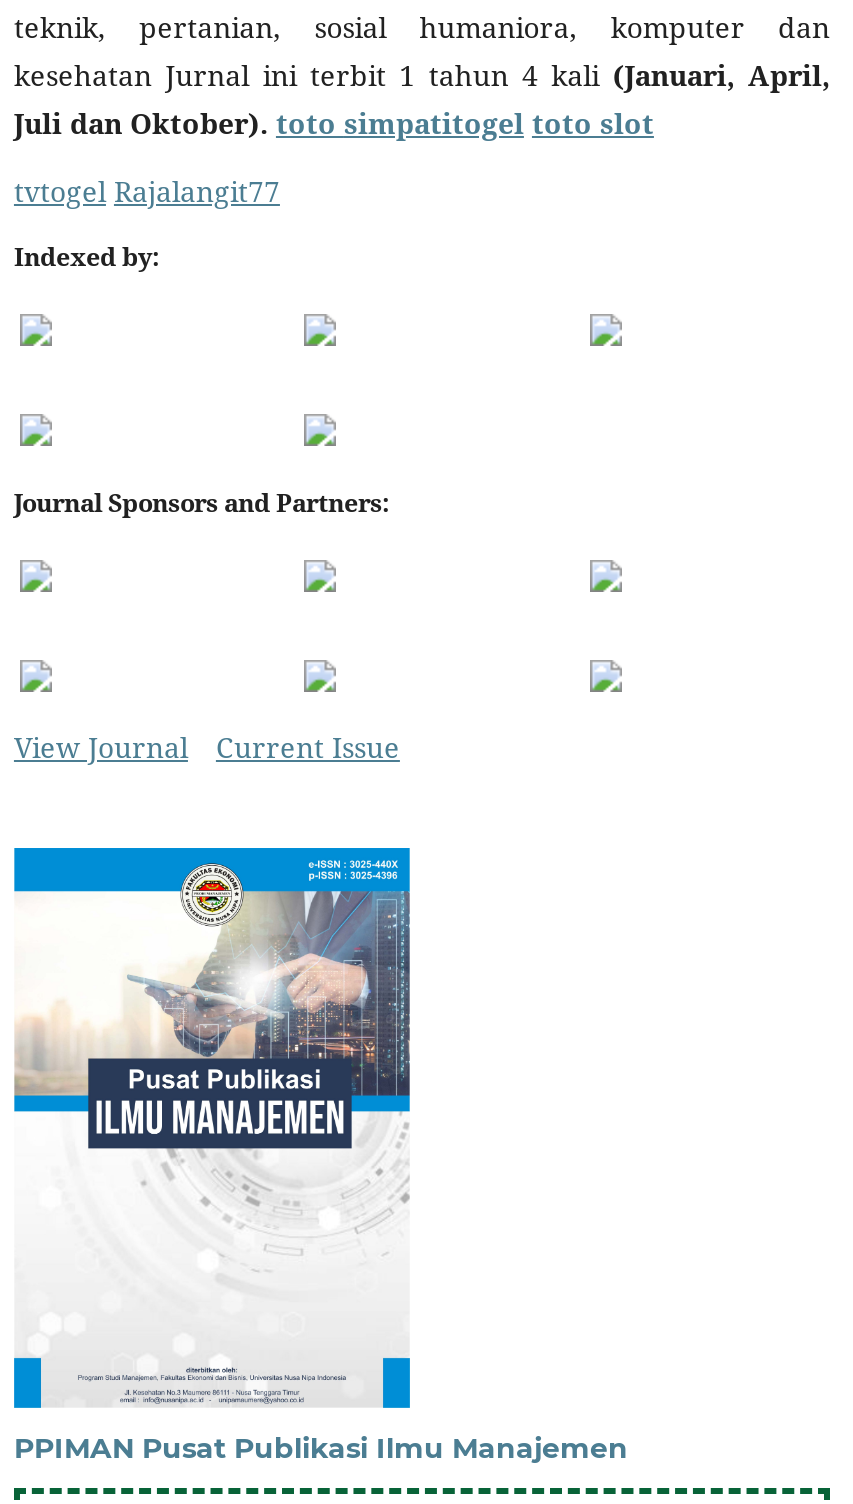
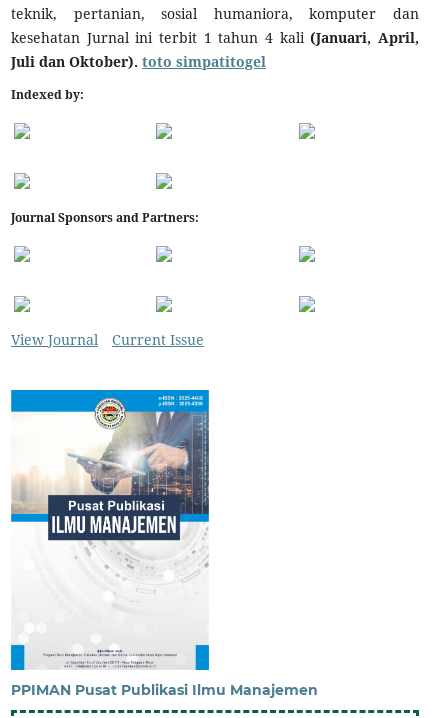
[14,104,654,210] Juli dan Oktober). toto simpatitogel toto slot | tvtogel Rajalangit77 -> [11,52,266,71] Juli dan Oktober). toto simpatitogel

